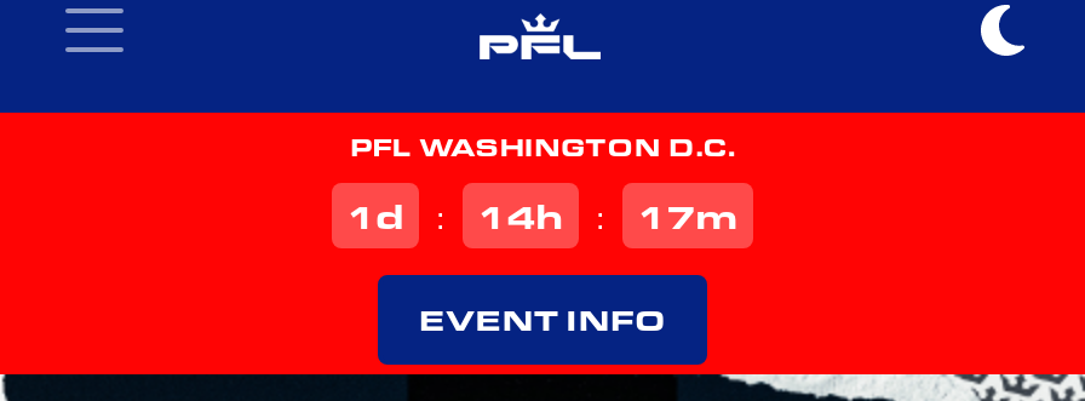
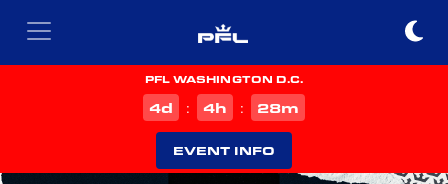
[346,190,404,239] 1 d -> [149,97,173,117] 4 d
[477,190,564,239] 14h -> [203,97,227,117] 4h
[637,190,739,239] 17m -> [257,97,299,117] 28m

